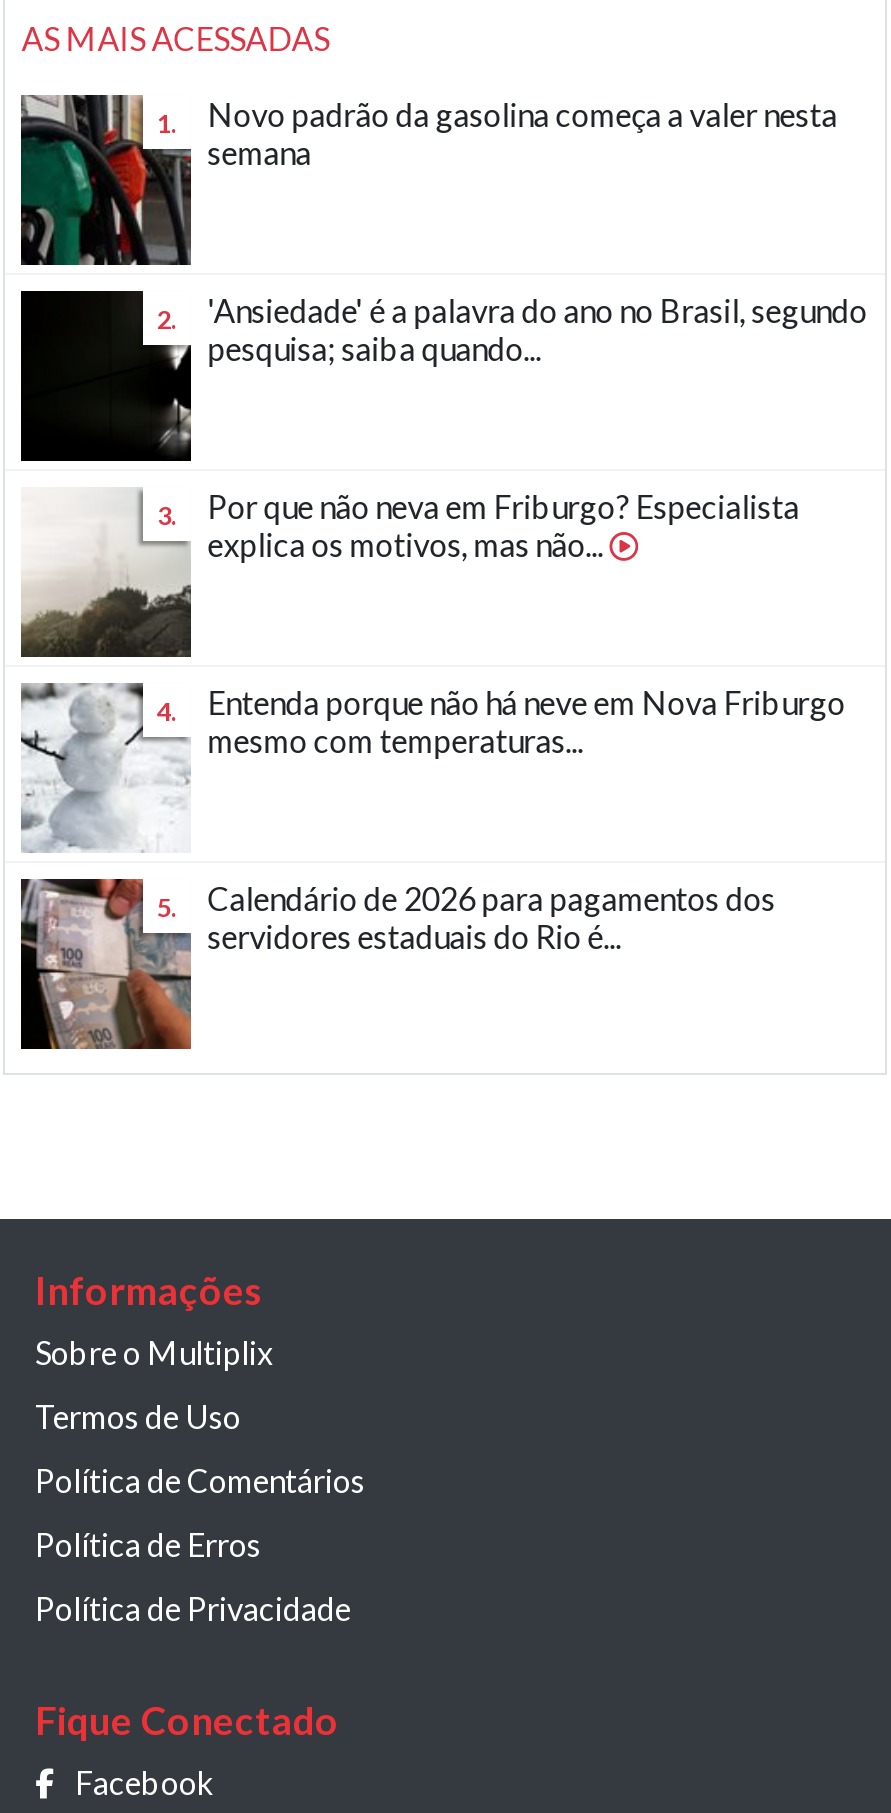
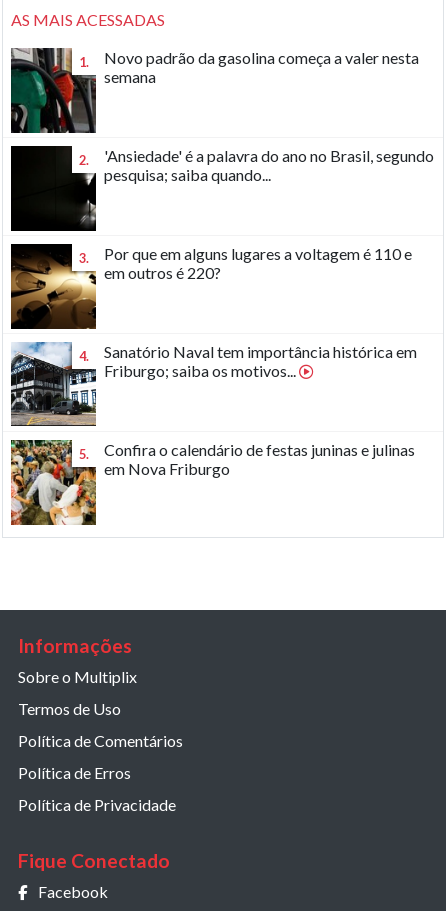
[21,487,799,657] [image] | Por que não neva em Friburgo? Especialista | explica os motivos, mas não... -> [10,243,412,329] [image] | Por que em alguns lugares a voltagem é 110 e | em outros é 220?
[19,683,845,853] [image] | Entenda porque não há neve em Nova Friburgo | mesmo com temperaturas... -> [10,342,417,427] [image] | Sanatório Naval tem importância histórica em | Friburgo; saiba os motivos...
[19,877,775,1051] [image] | Calendário de 2026 para pagamentos dos | servidores estaduais do Rio é... -> [10,439,415,526] [image] | Confira o calendário de festas juninas e julinas | em Nova Friburgo

